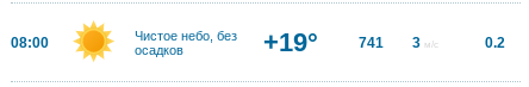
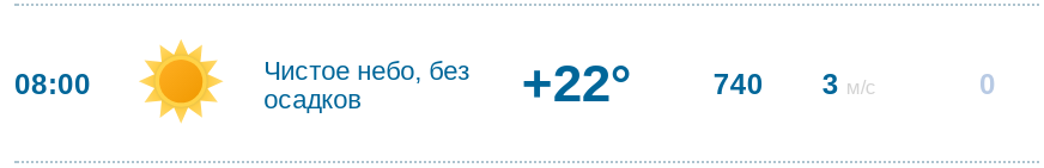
[135,27,318,57] Чистое небо, без +19° -> [264,53,632,113] Чистое небо, без +22°
[359,34,384,51] 741 -> [713,68,764,101] 740
[485,34,505,51] 0.2 -> [979,68,996,101] 0

